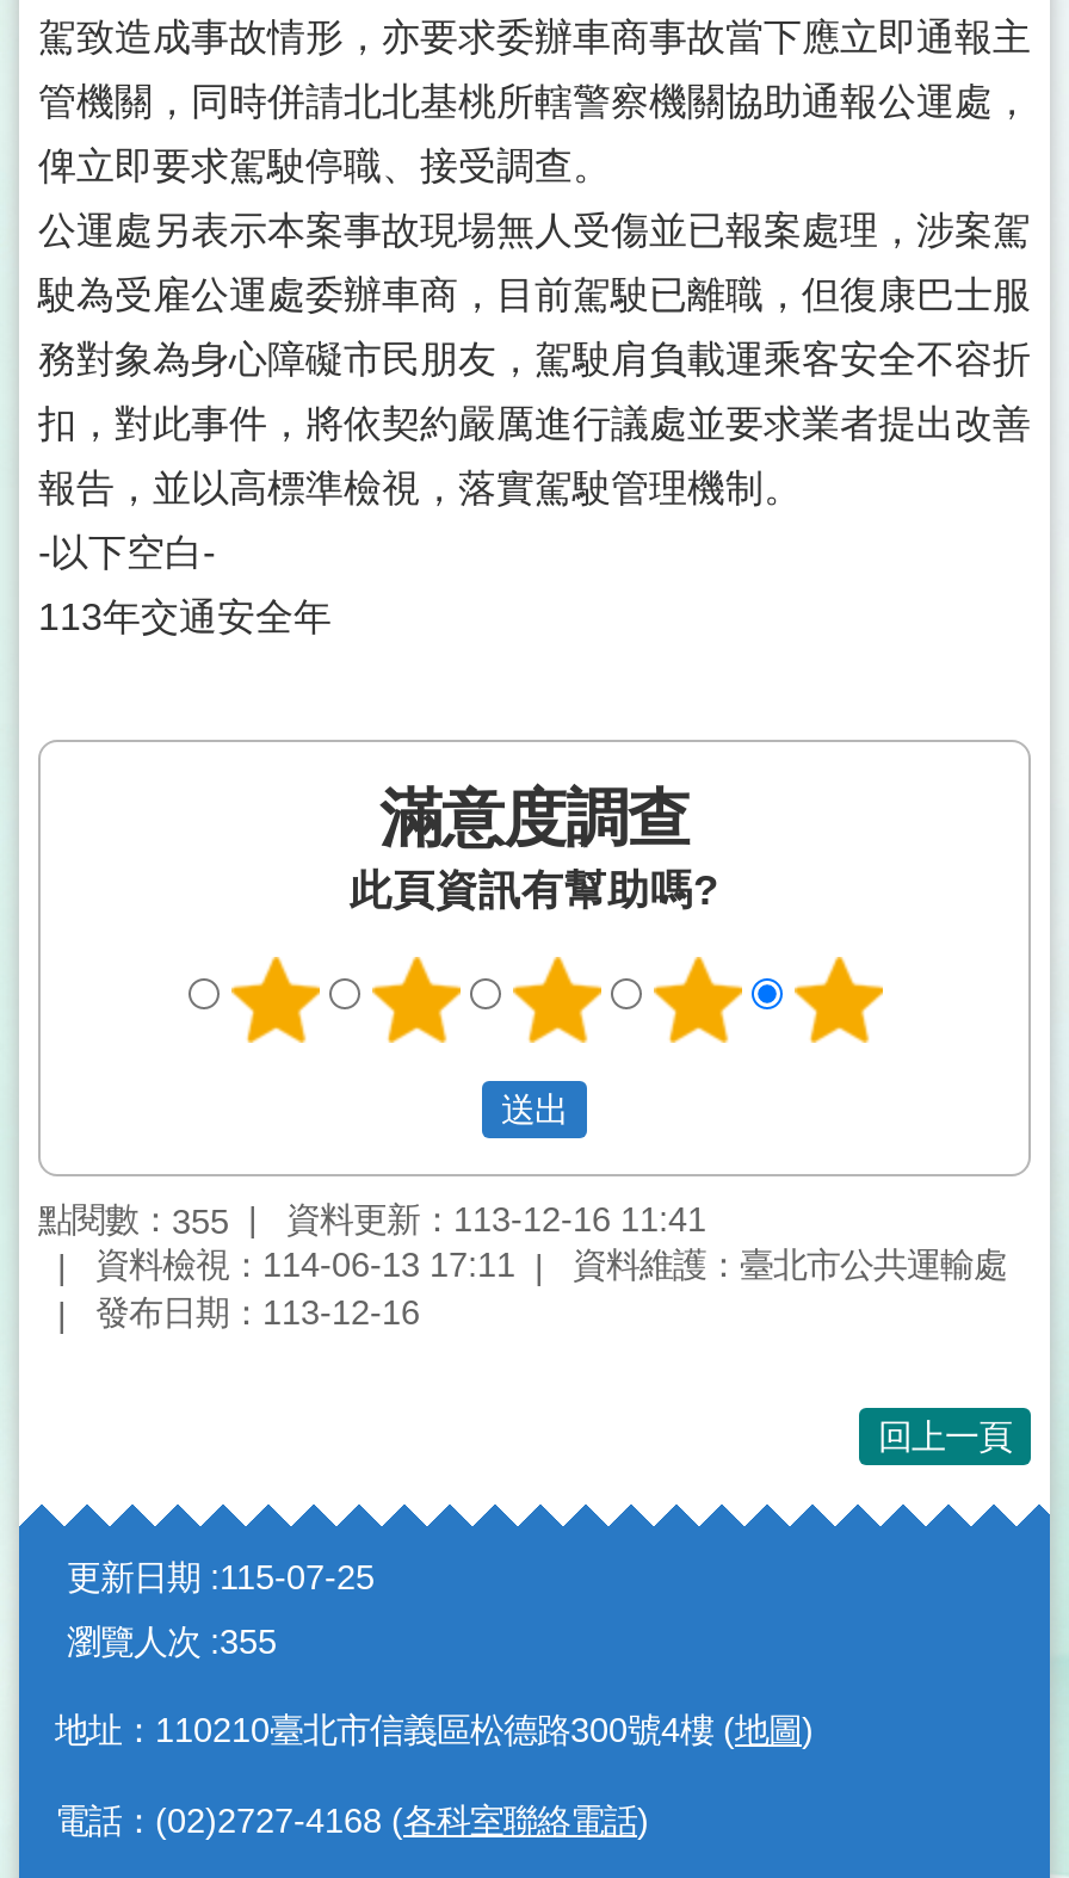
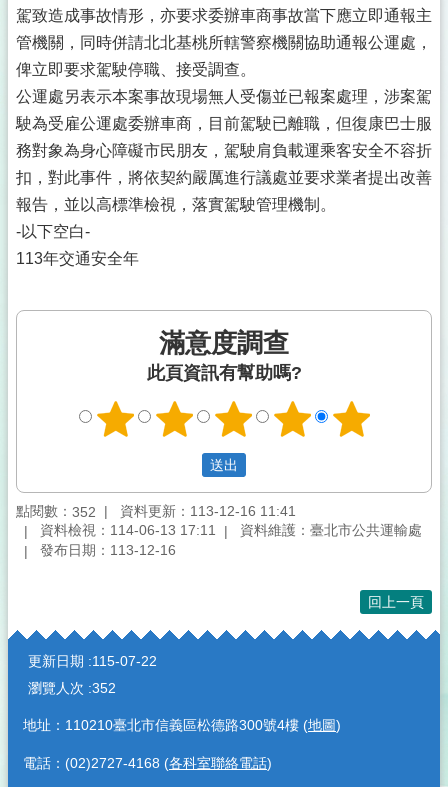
[38,1200,706,1241] 點閱數：355 資料更新：113-12-16 11:41 -> [16,503,296,520] 點閱數：352 資料更新：113-12-16 11:41
[67,1558,375,1597] 更新日期 115-07-25 -> [28,653,157,669] 更新日期 115-07-22
[67,1623,277,1661] 瀏覽人次 355 -> [28,680,116,696] 瀏覽人次 352

